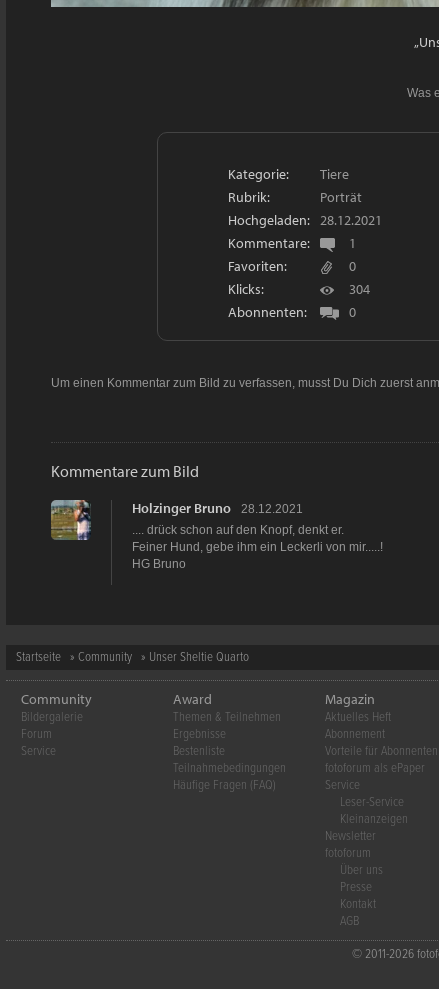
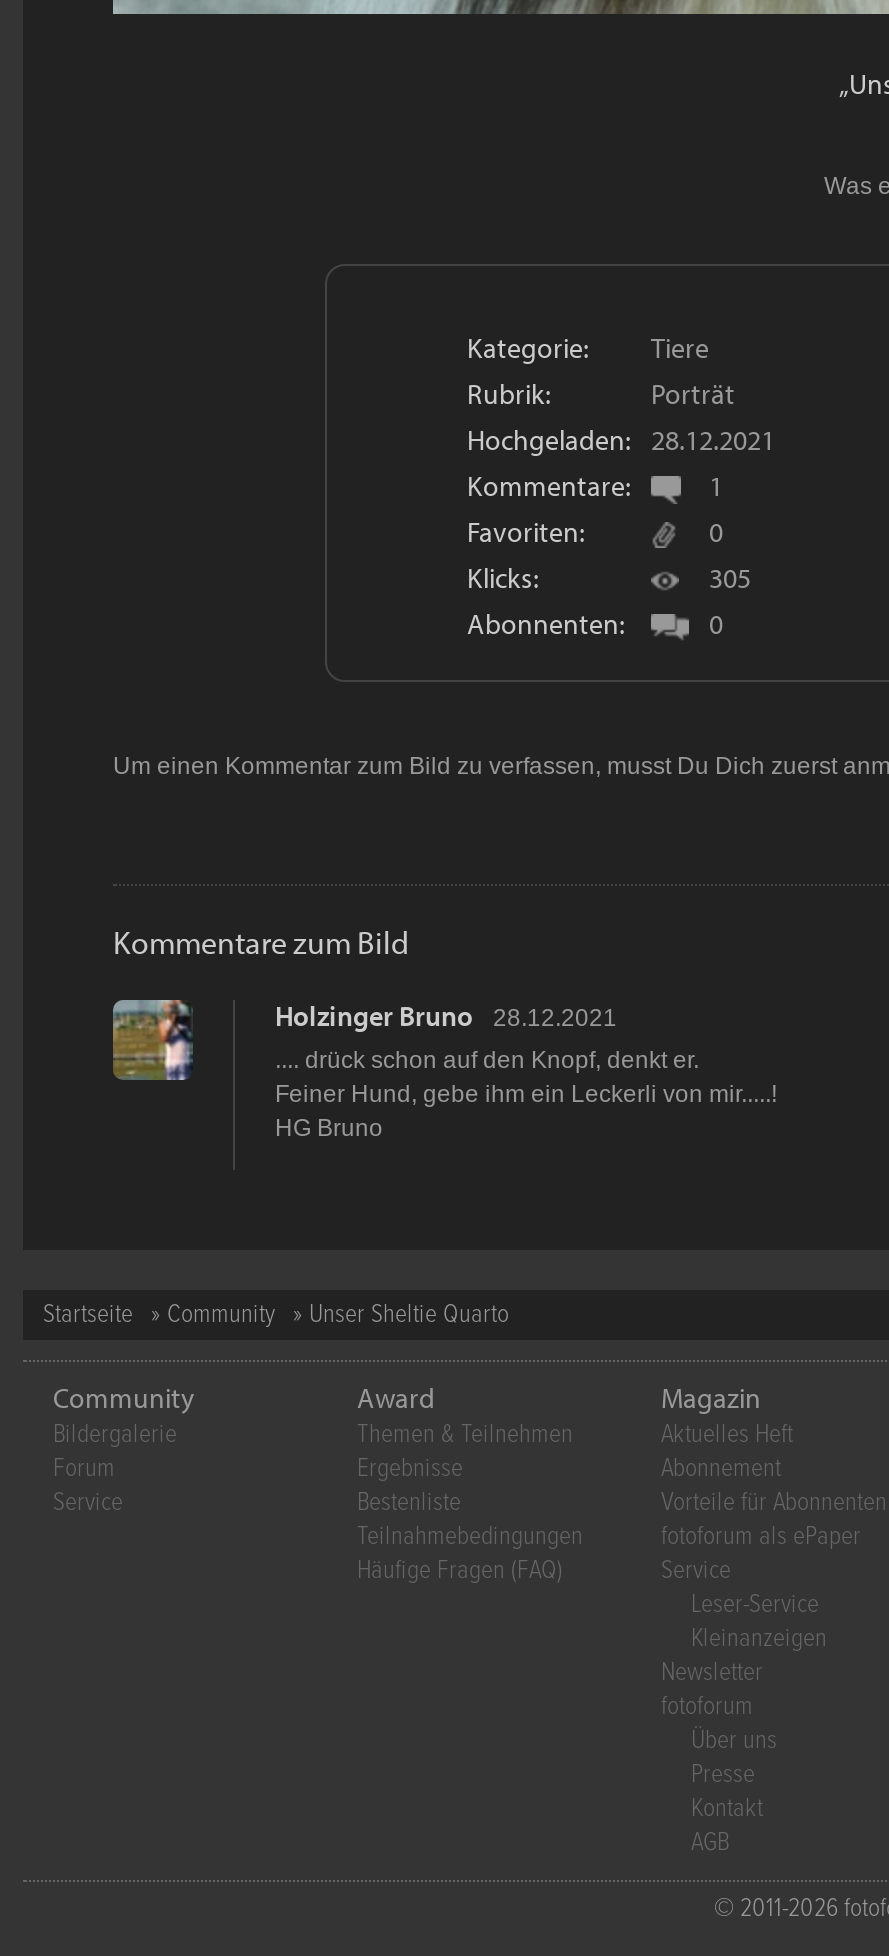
[349,280,370,298] 304 -> [709,560,751,596] 305

